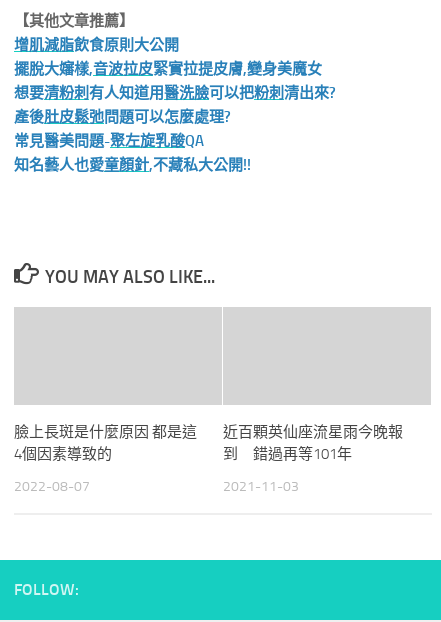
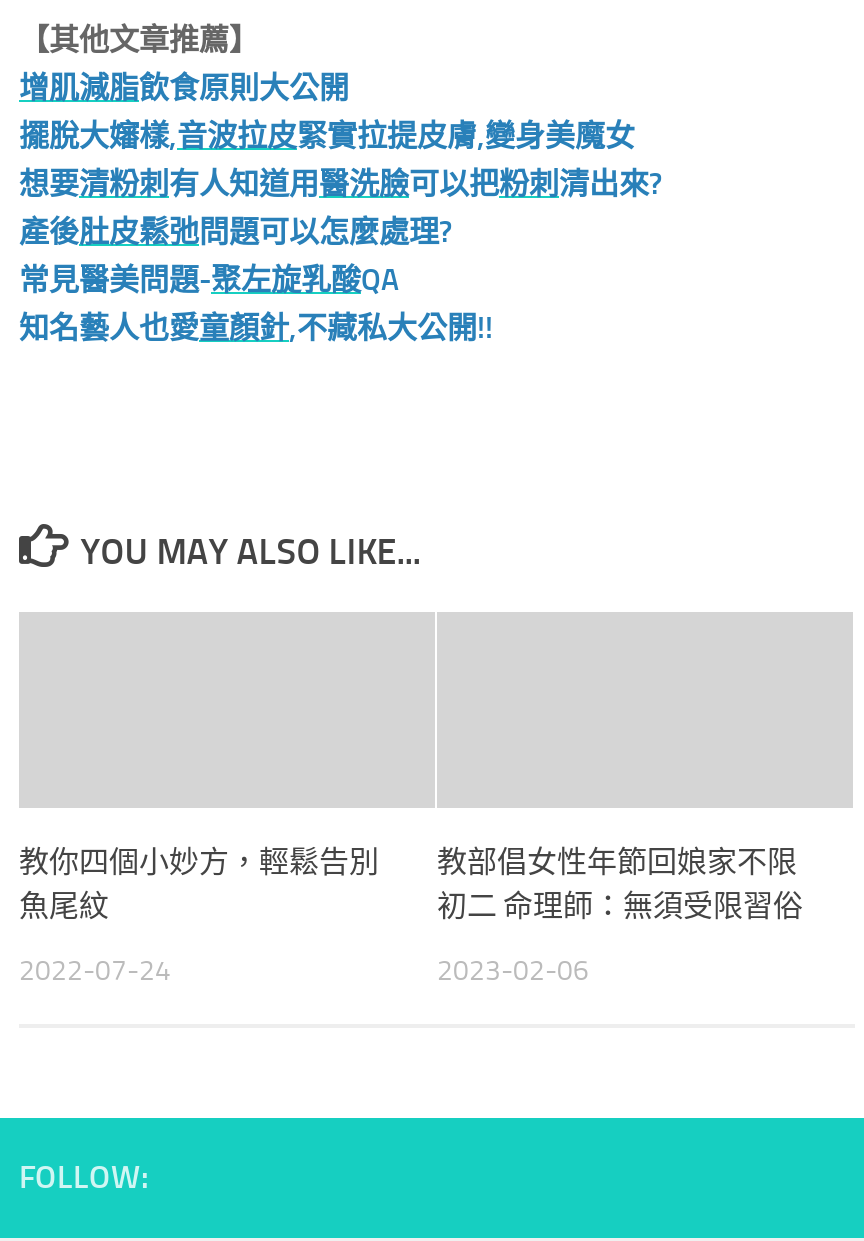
[14,423,197,463] 臉上長斑是什麼原因 都是這 | 4個因素導致的 -> [19,844,379,924] 教你四個小妙方，輕鬆告別 | 魚尾紋
[223,423,403,463] 近百顆英仙座流星雨今晚報 | 到 錯過再等101年 -> [437,844,803,924] 教部倡女性年節回娘家不限 | 初二 命理師：無須受限習俗
[14,478,90,495] 2022-08-07 -> [19,954,171,988] 2022-07-24
[223,478,299,495] 2021-11-03 -> [437,954,589,988] 2023-02-06

